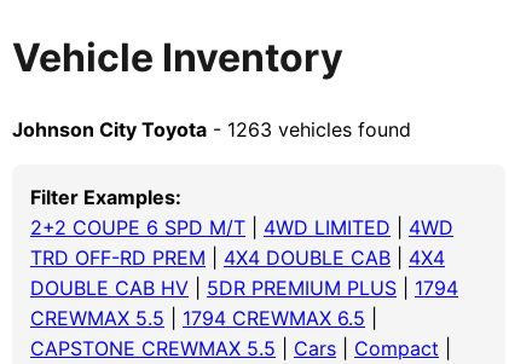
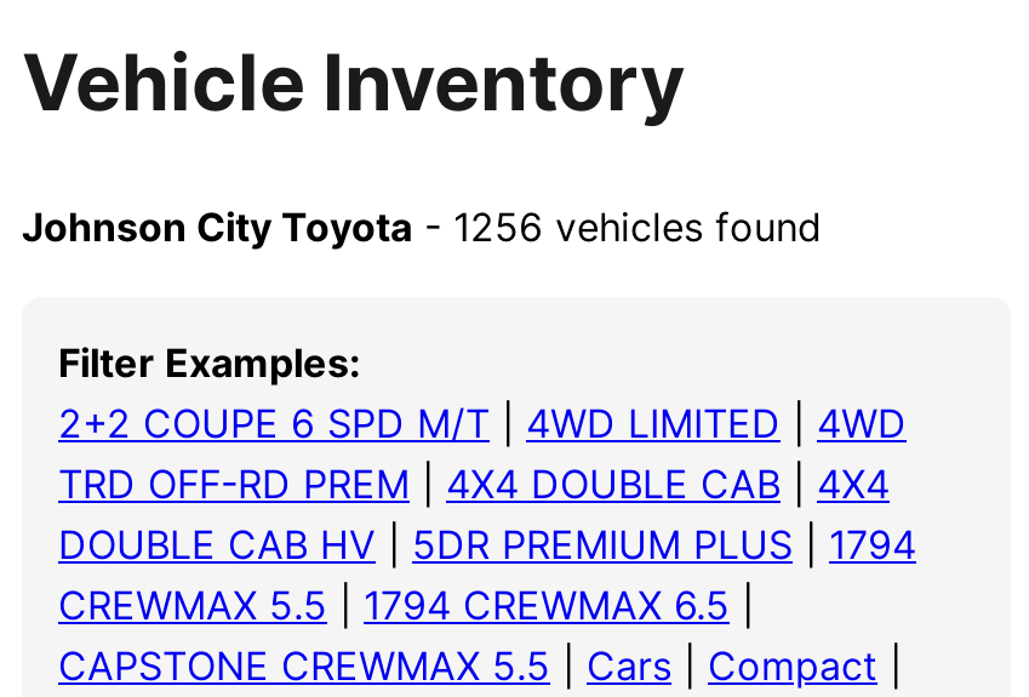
[12,117,411,141] Johnson City Toyota - 1263 vehicles found -> [22,202,822,251] Johnson City Toyota - 1256 vehicles found

